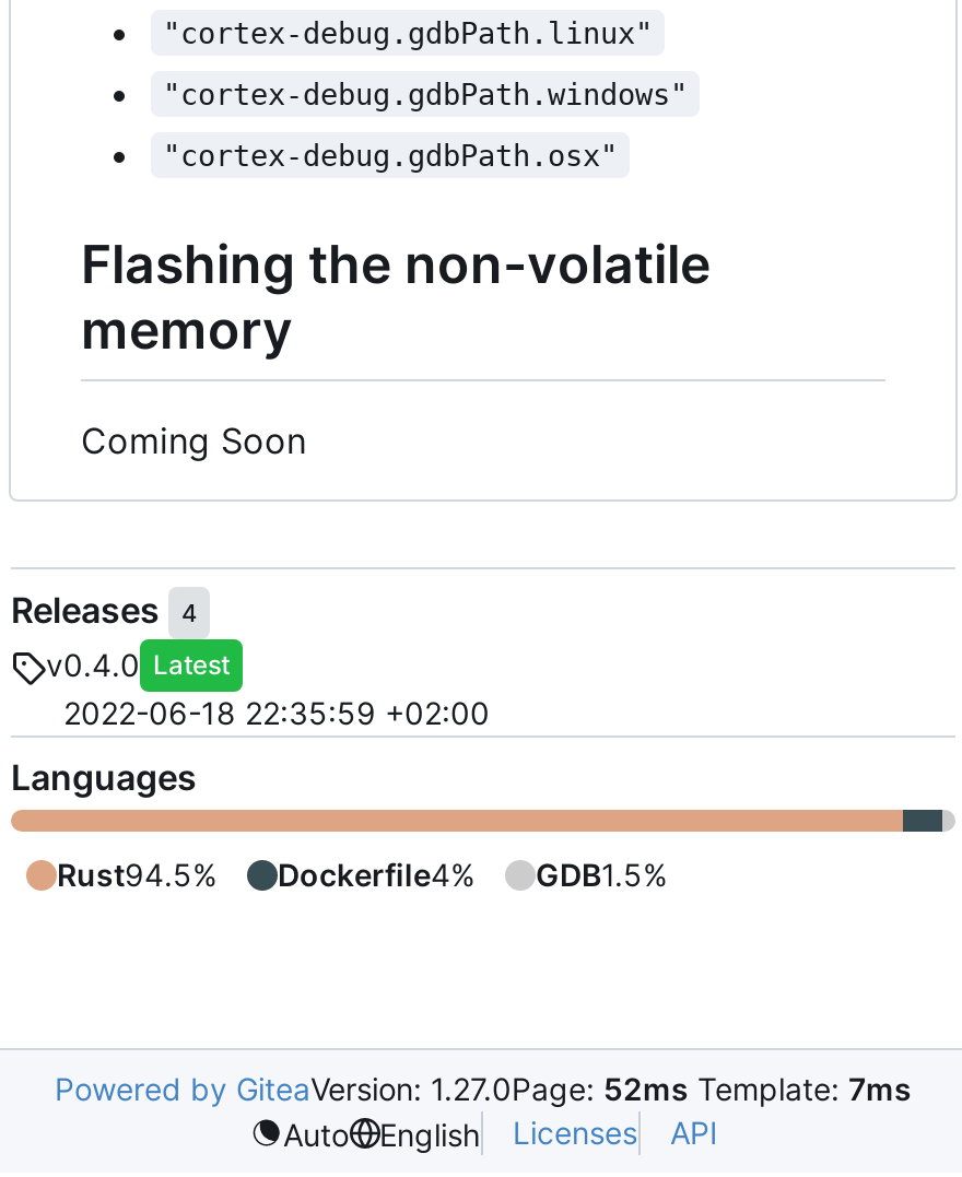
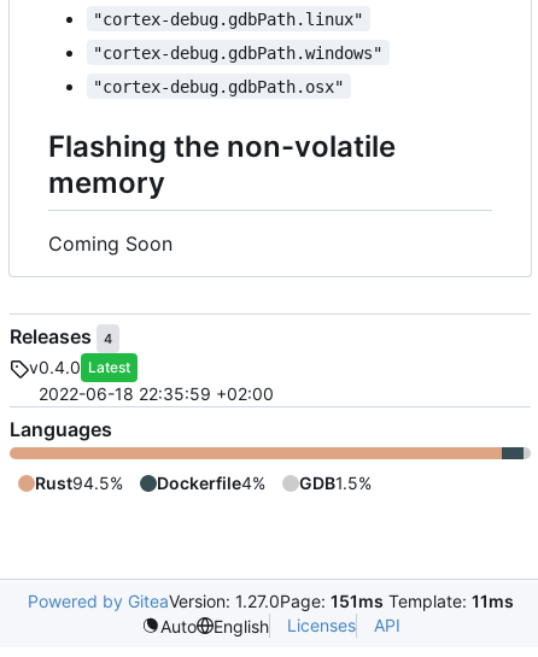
[55,1070,912,1107] Powered by GiteaVersion: 1.27.0Page: 52ms Template: 7ms -> [27,591,513,611] Powered by GiteaVersion: 1.27.0Page: 151ms Template: 11ms

